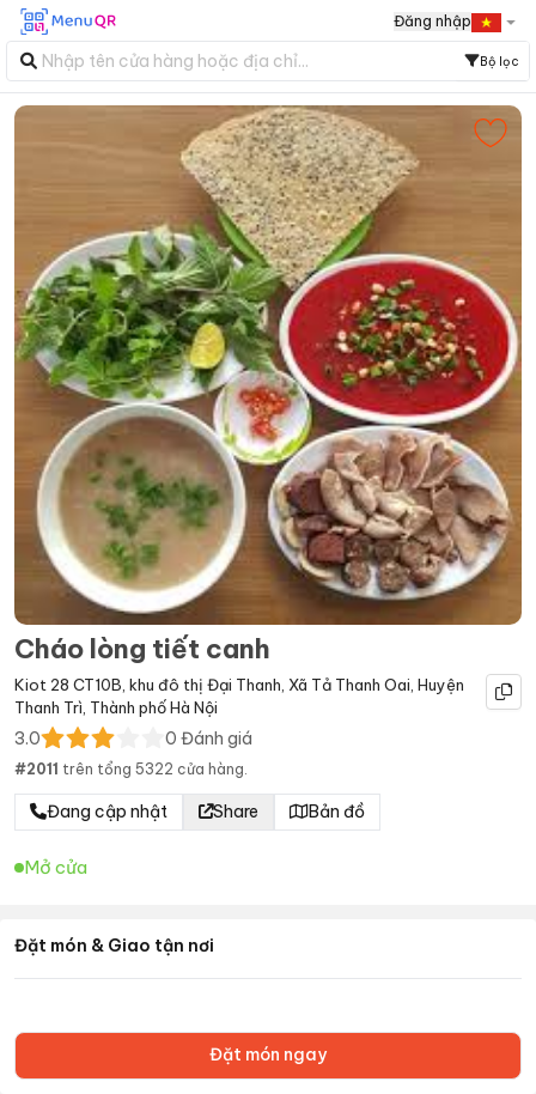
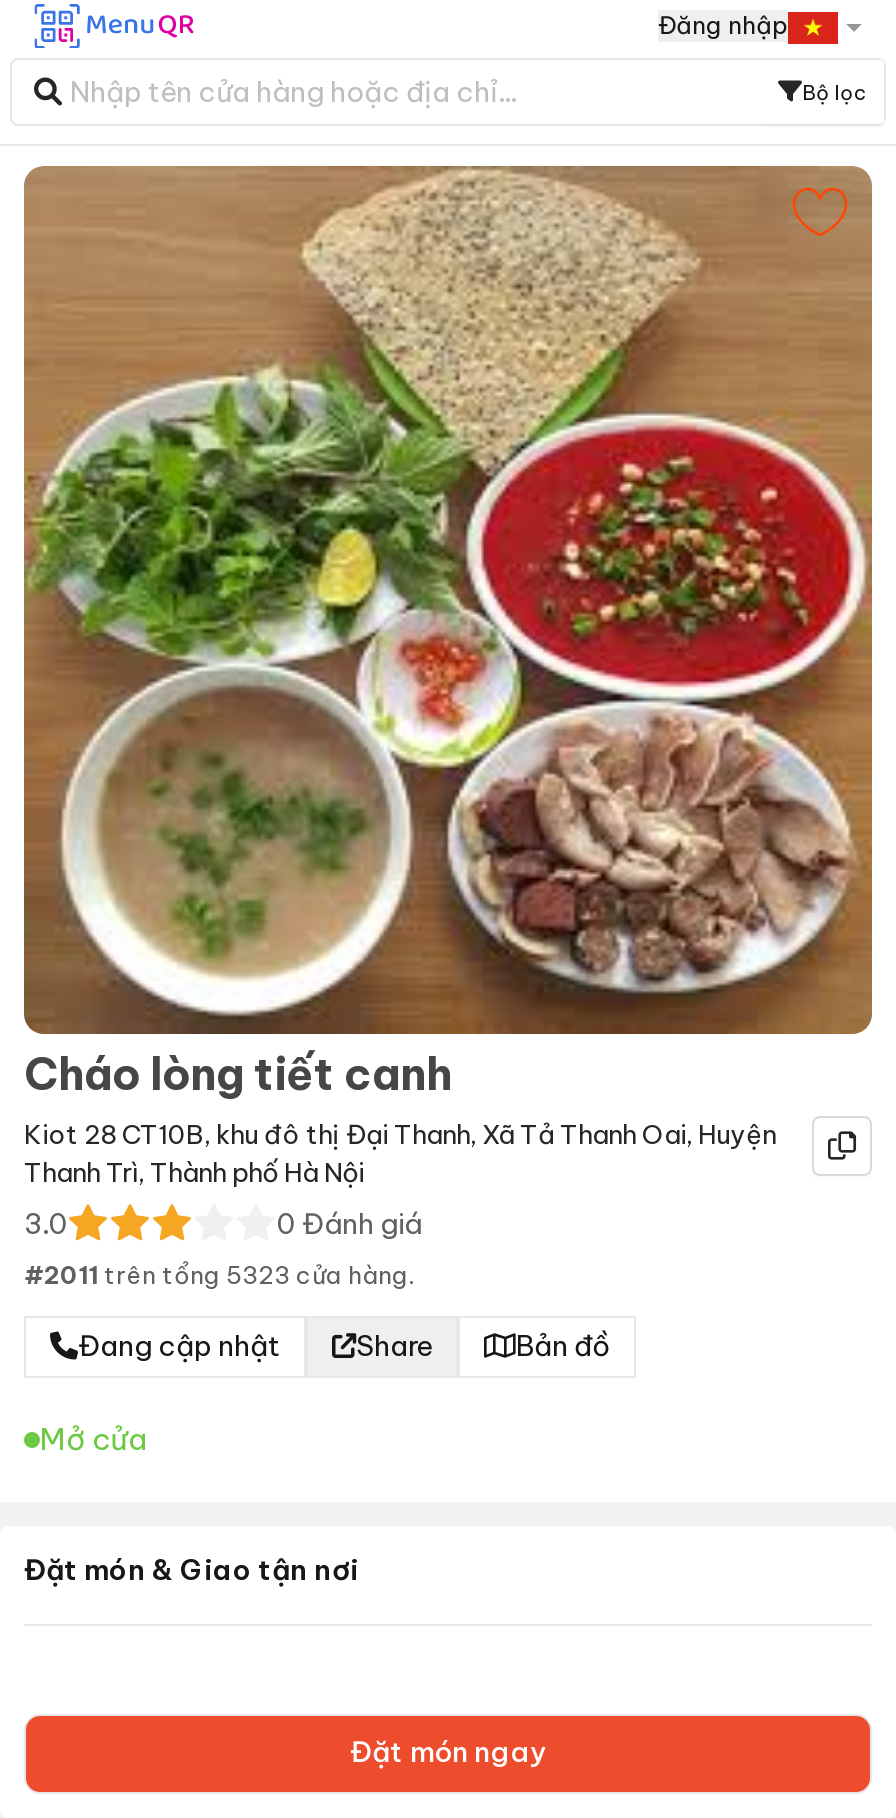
[14,759,248,777] #2011 trên tổng 5322 cửa hàng. -> [24,1259,414,1289] #2011 trên tổng 5323 cửa hàng.

